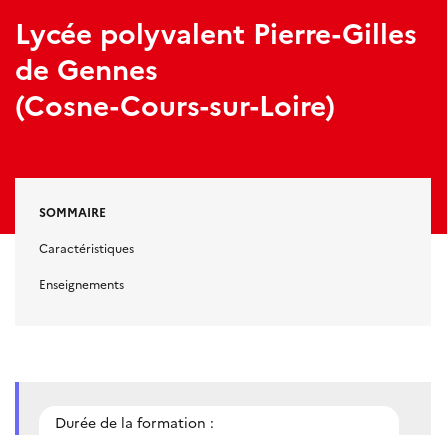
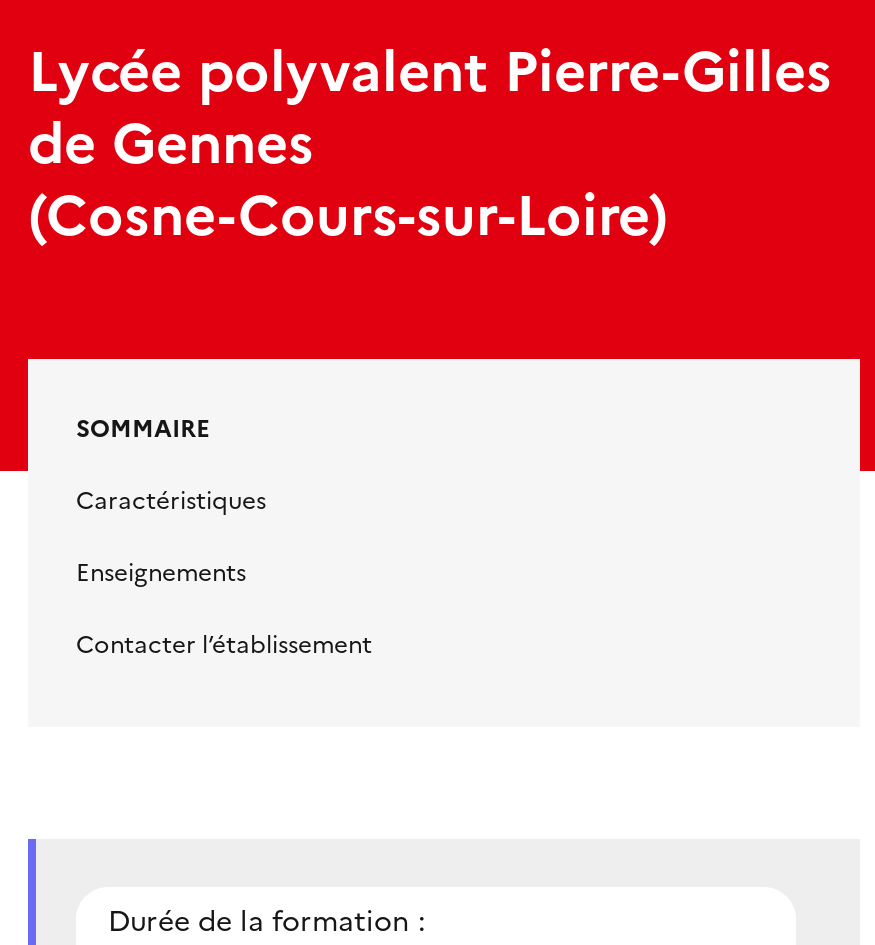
none -> [76,625,372,659] Contacter l’établissement

